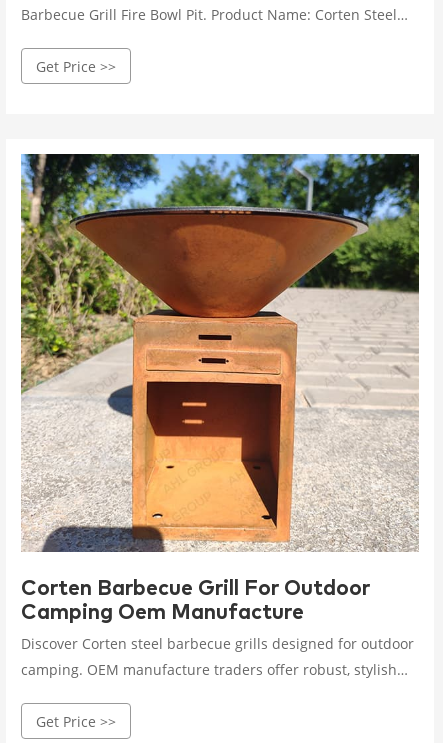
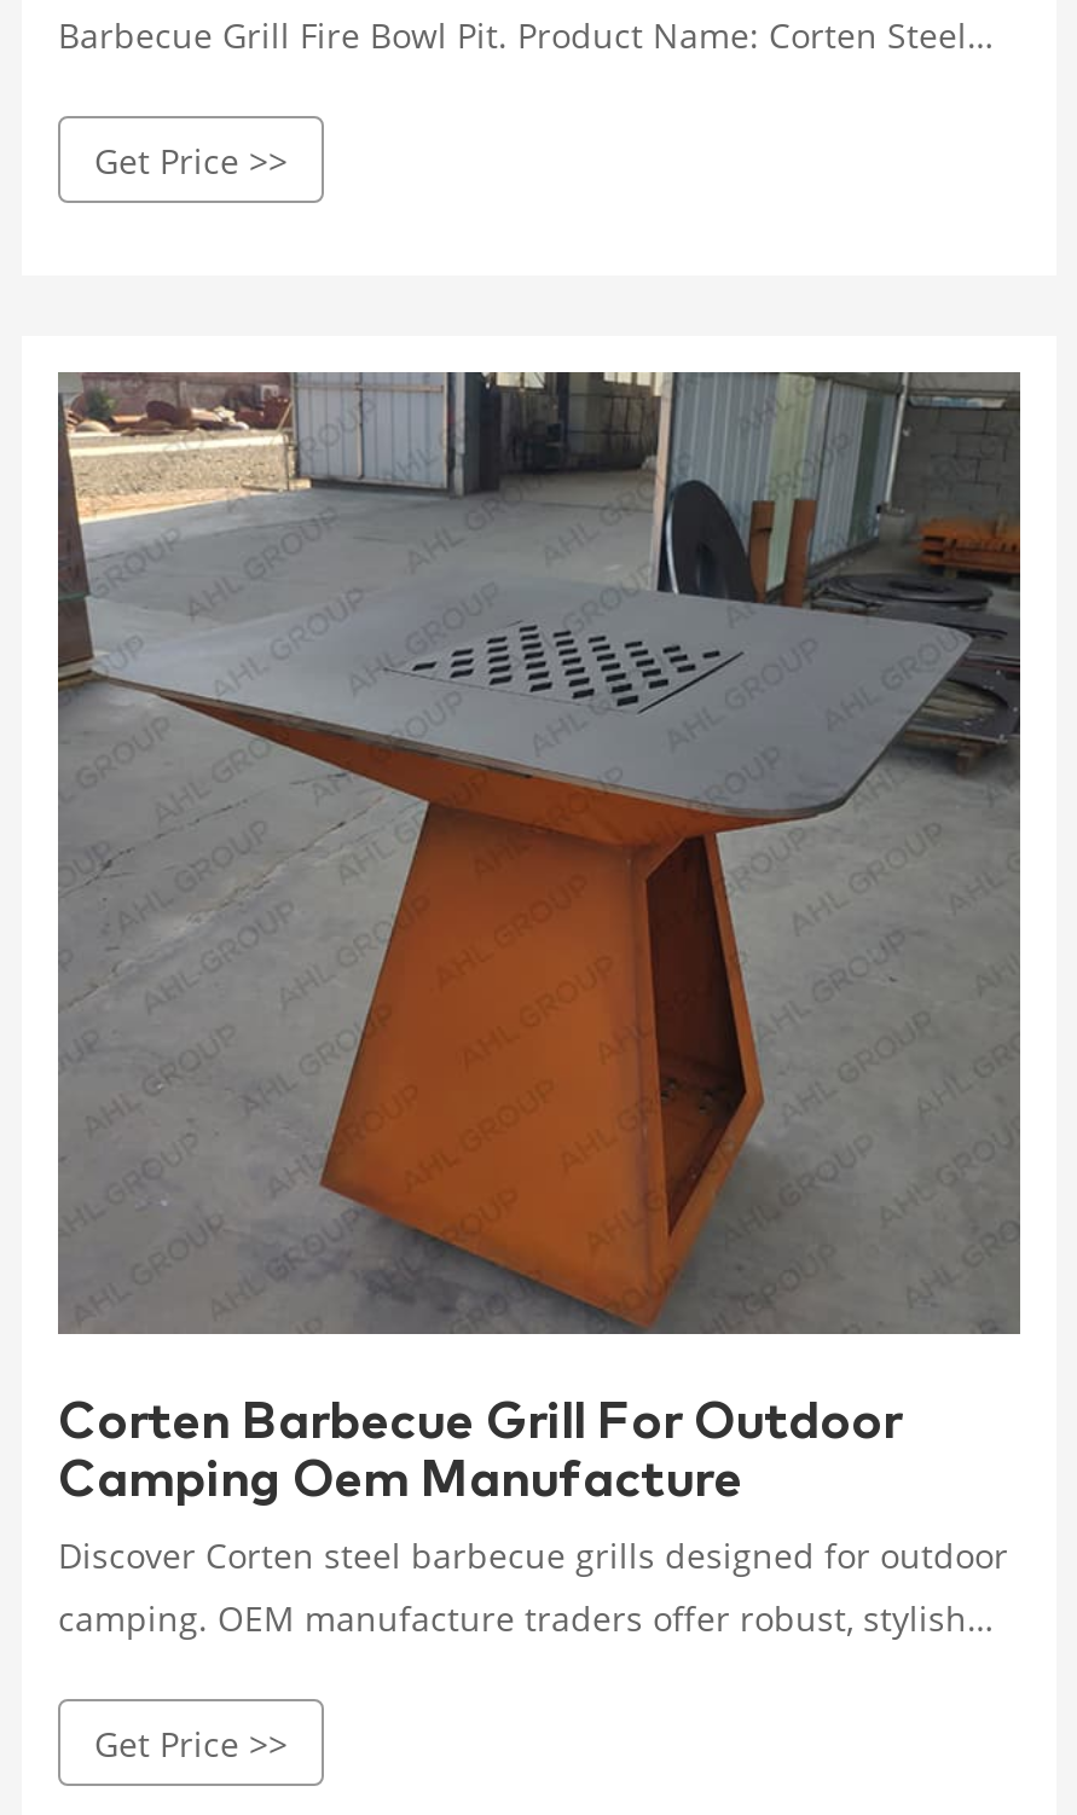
[20,153,420,552] [image] -> [56,370,1023,1336] [image]

